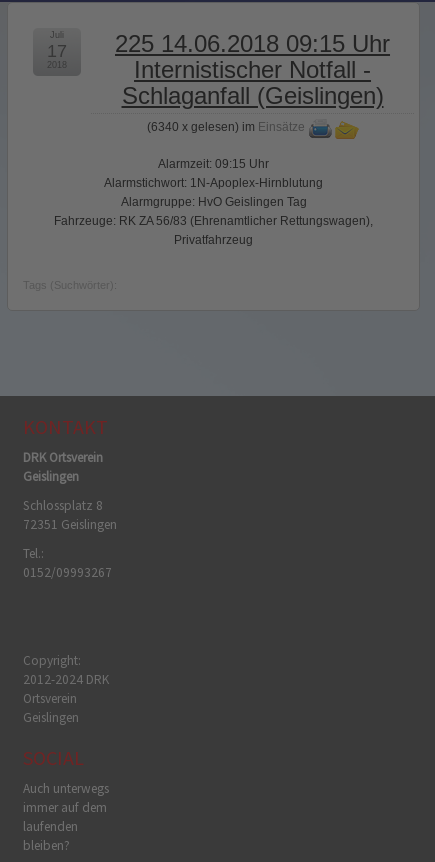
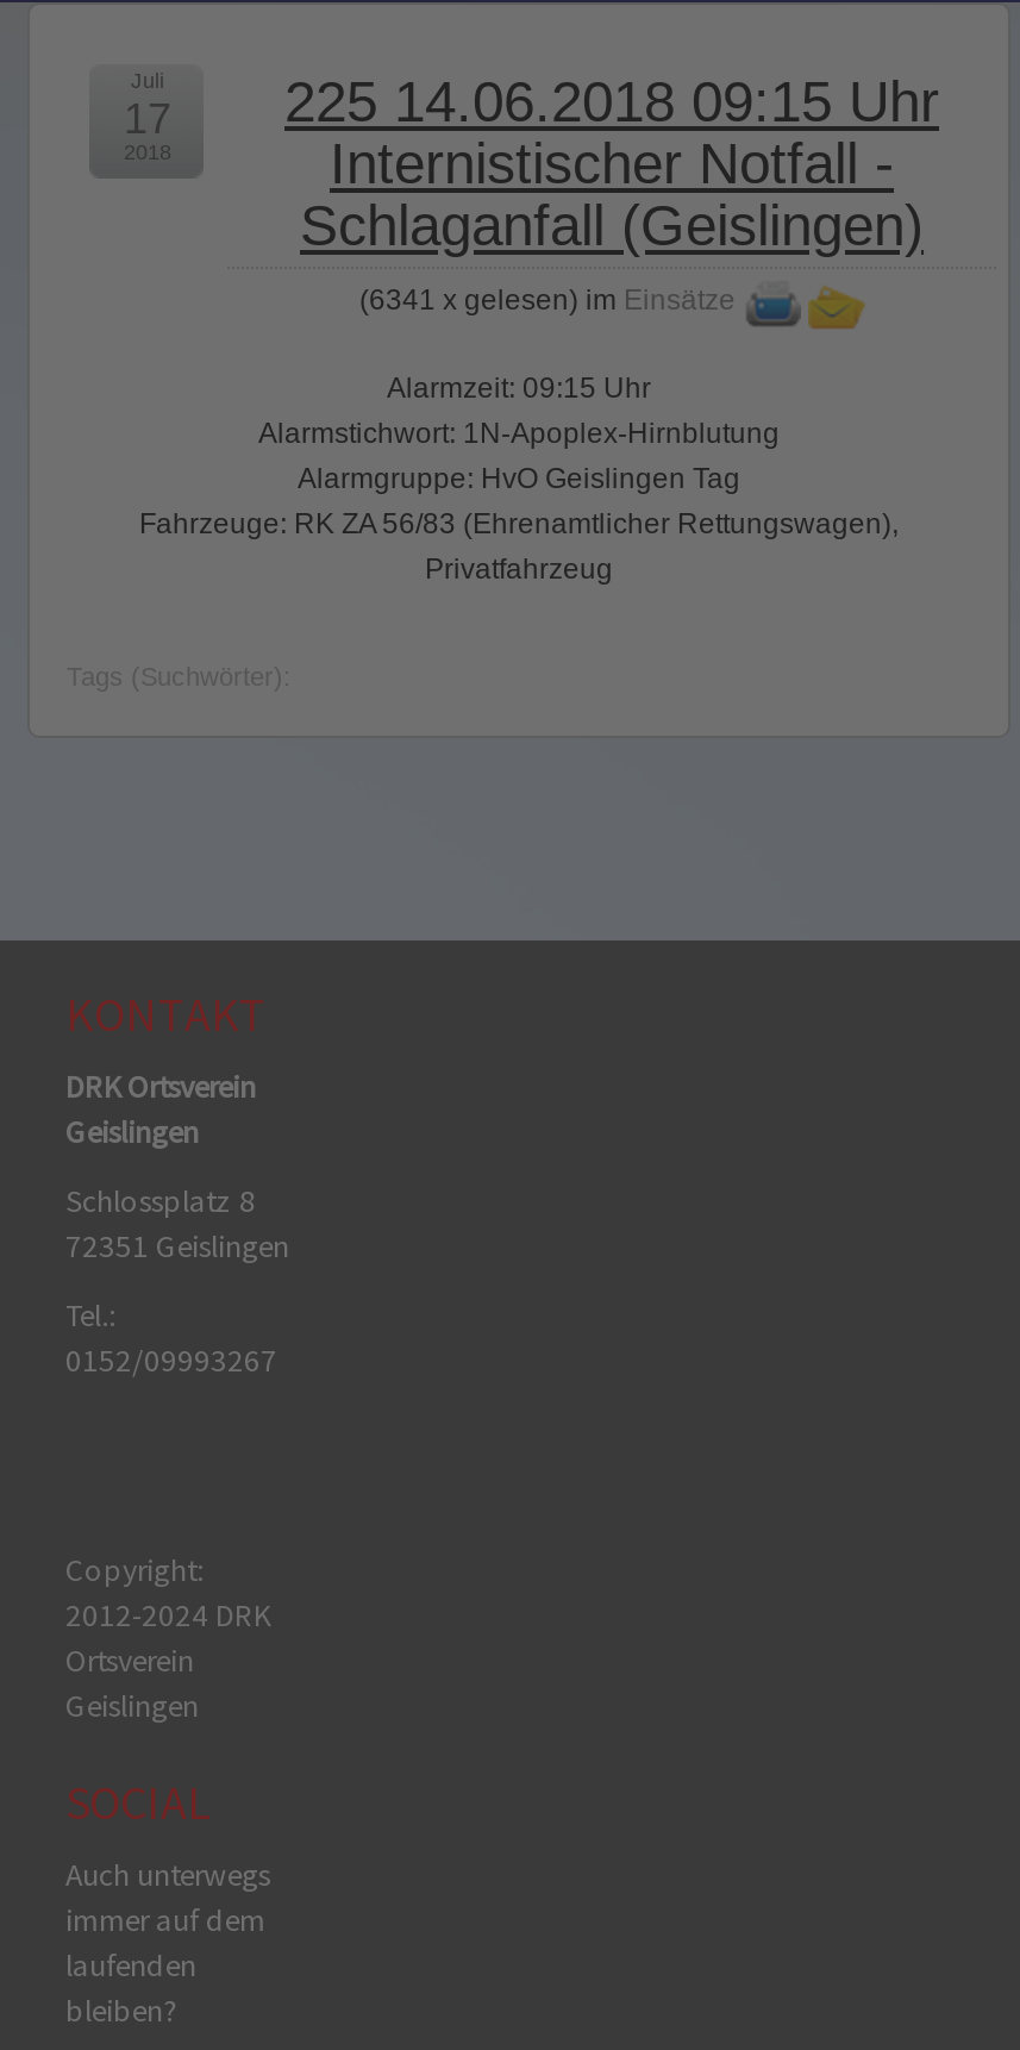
[146,120,304,134] (6340 x gelesen) im Einsätze -> [359,283,736,316] (6341 x gelesen) im Einsätze

